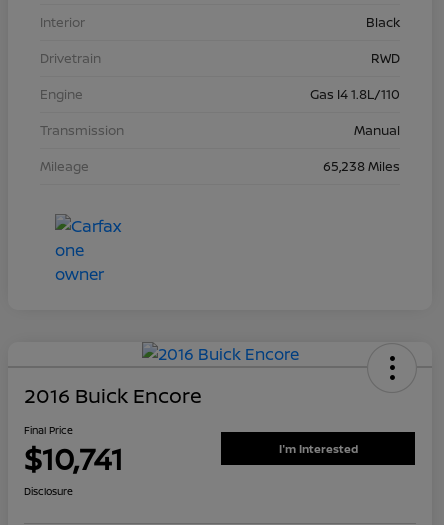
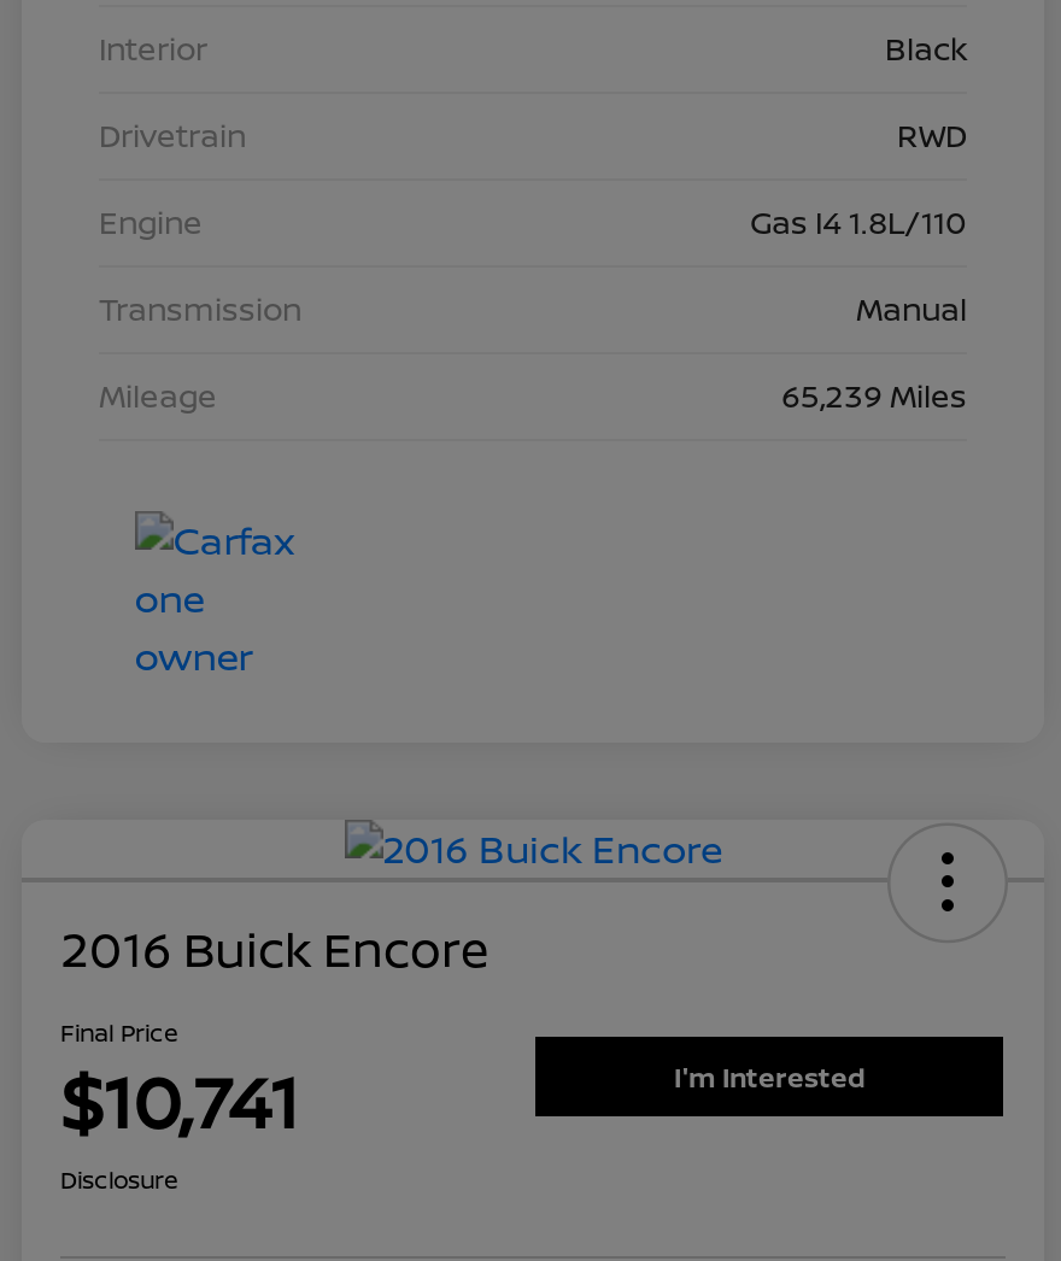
[323,157,400,175] 65,238 Miles -> [781,373,967,417] 65,239 Miles

